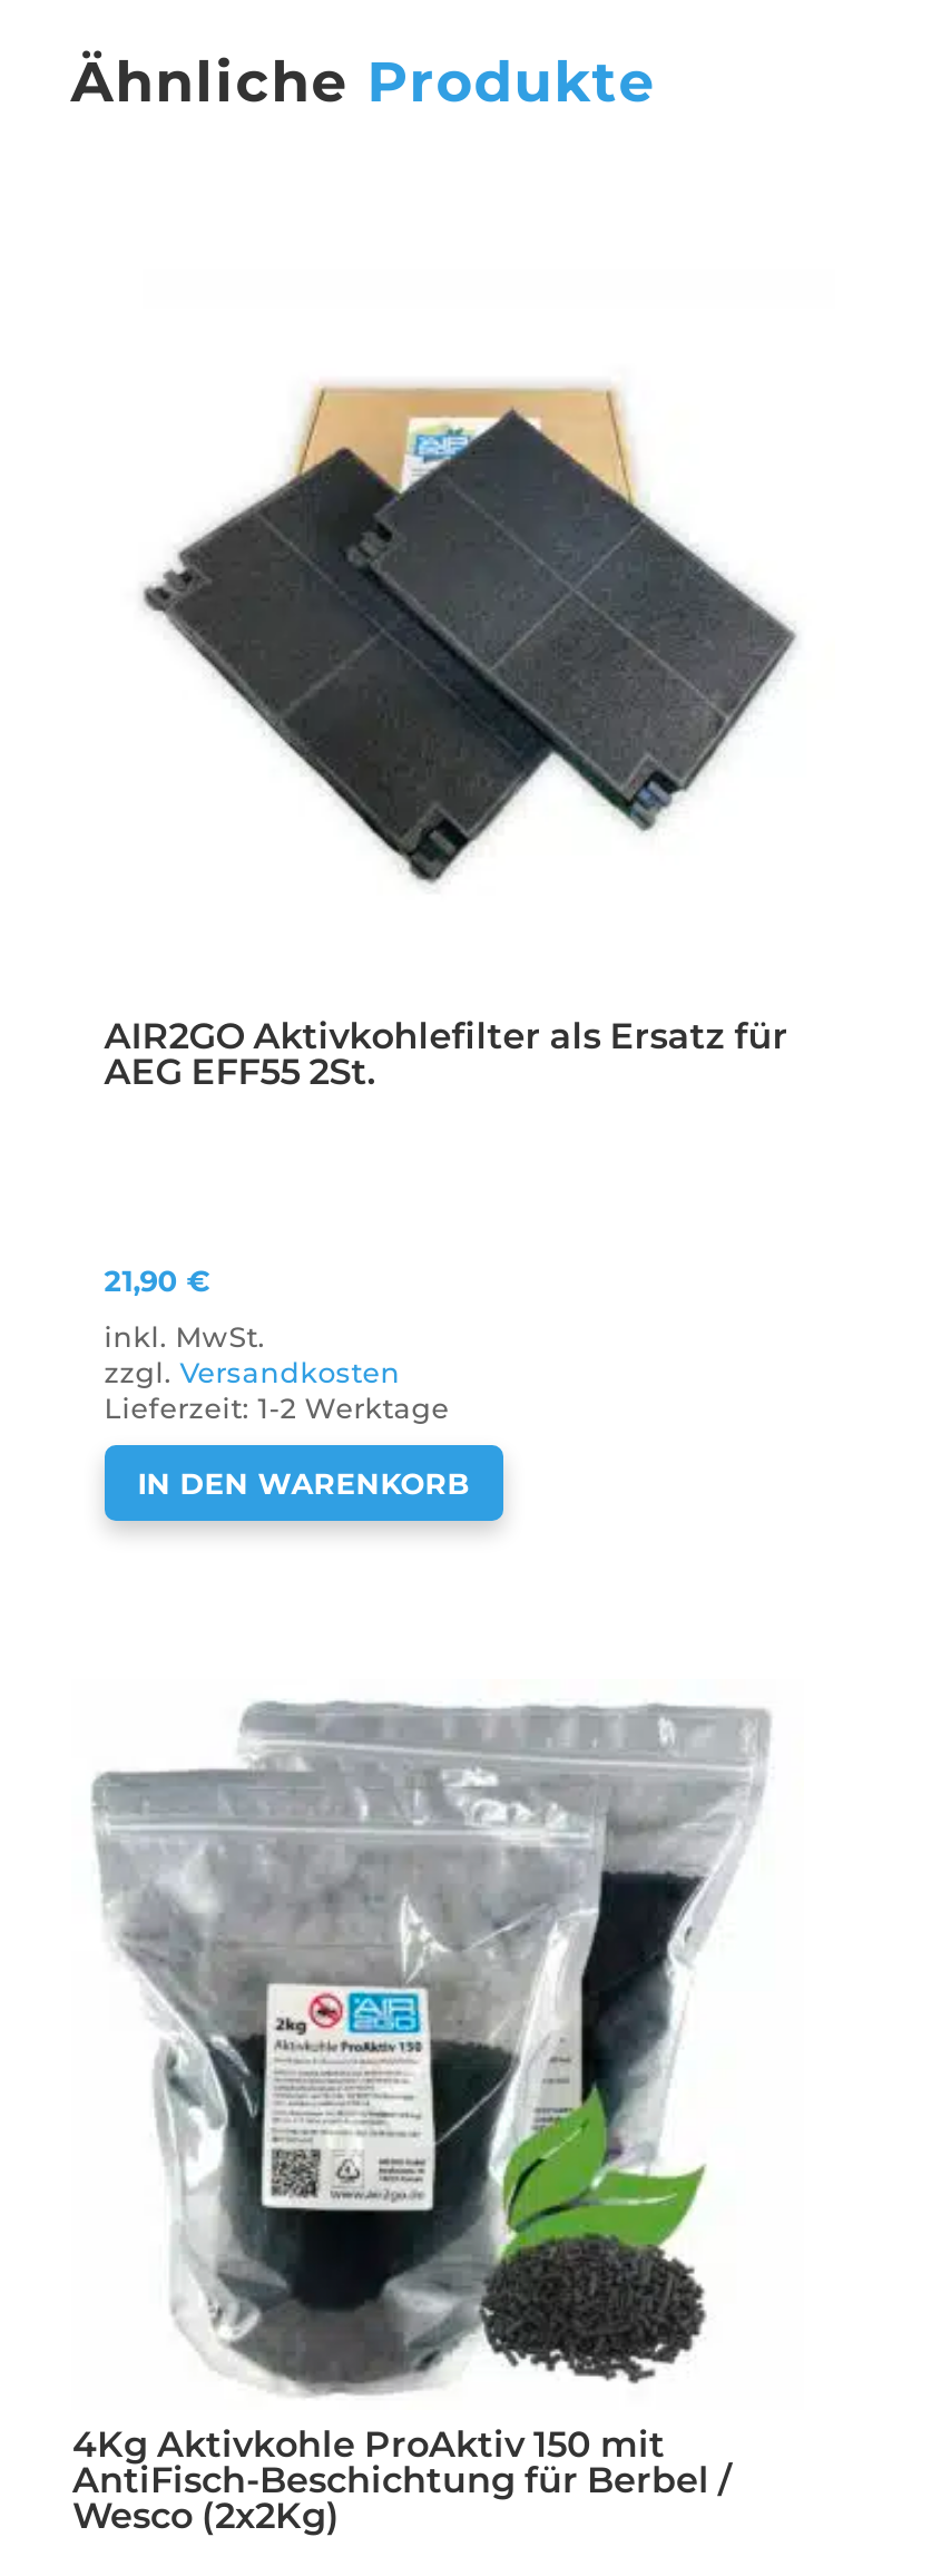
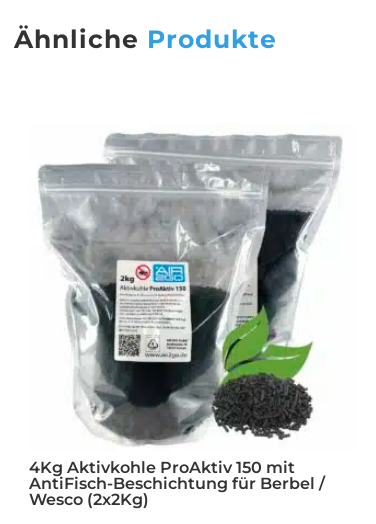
[140,382,797,886] [image] -> none
[104,1014,788,1092] AIR2GO Aktivkohlefilter als Ersatz für | AEG EFF55 2St. -> none
[104,1261,469,1500] 21,90 € | inkl. MwSt. | zzgl. Versandkosten | Lieferzeit: 1-2 Werktage | IN DEN WARENKORB -> none
moved [91,1701,771,2397] -> [38,135,342,445]: [image]

